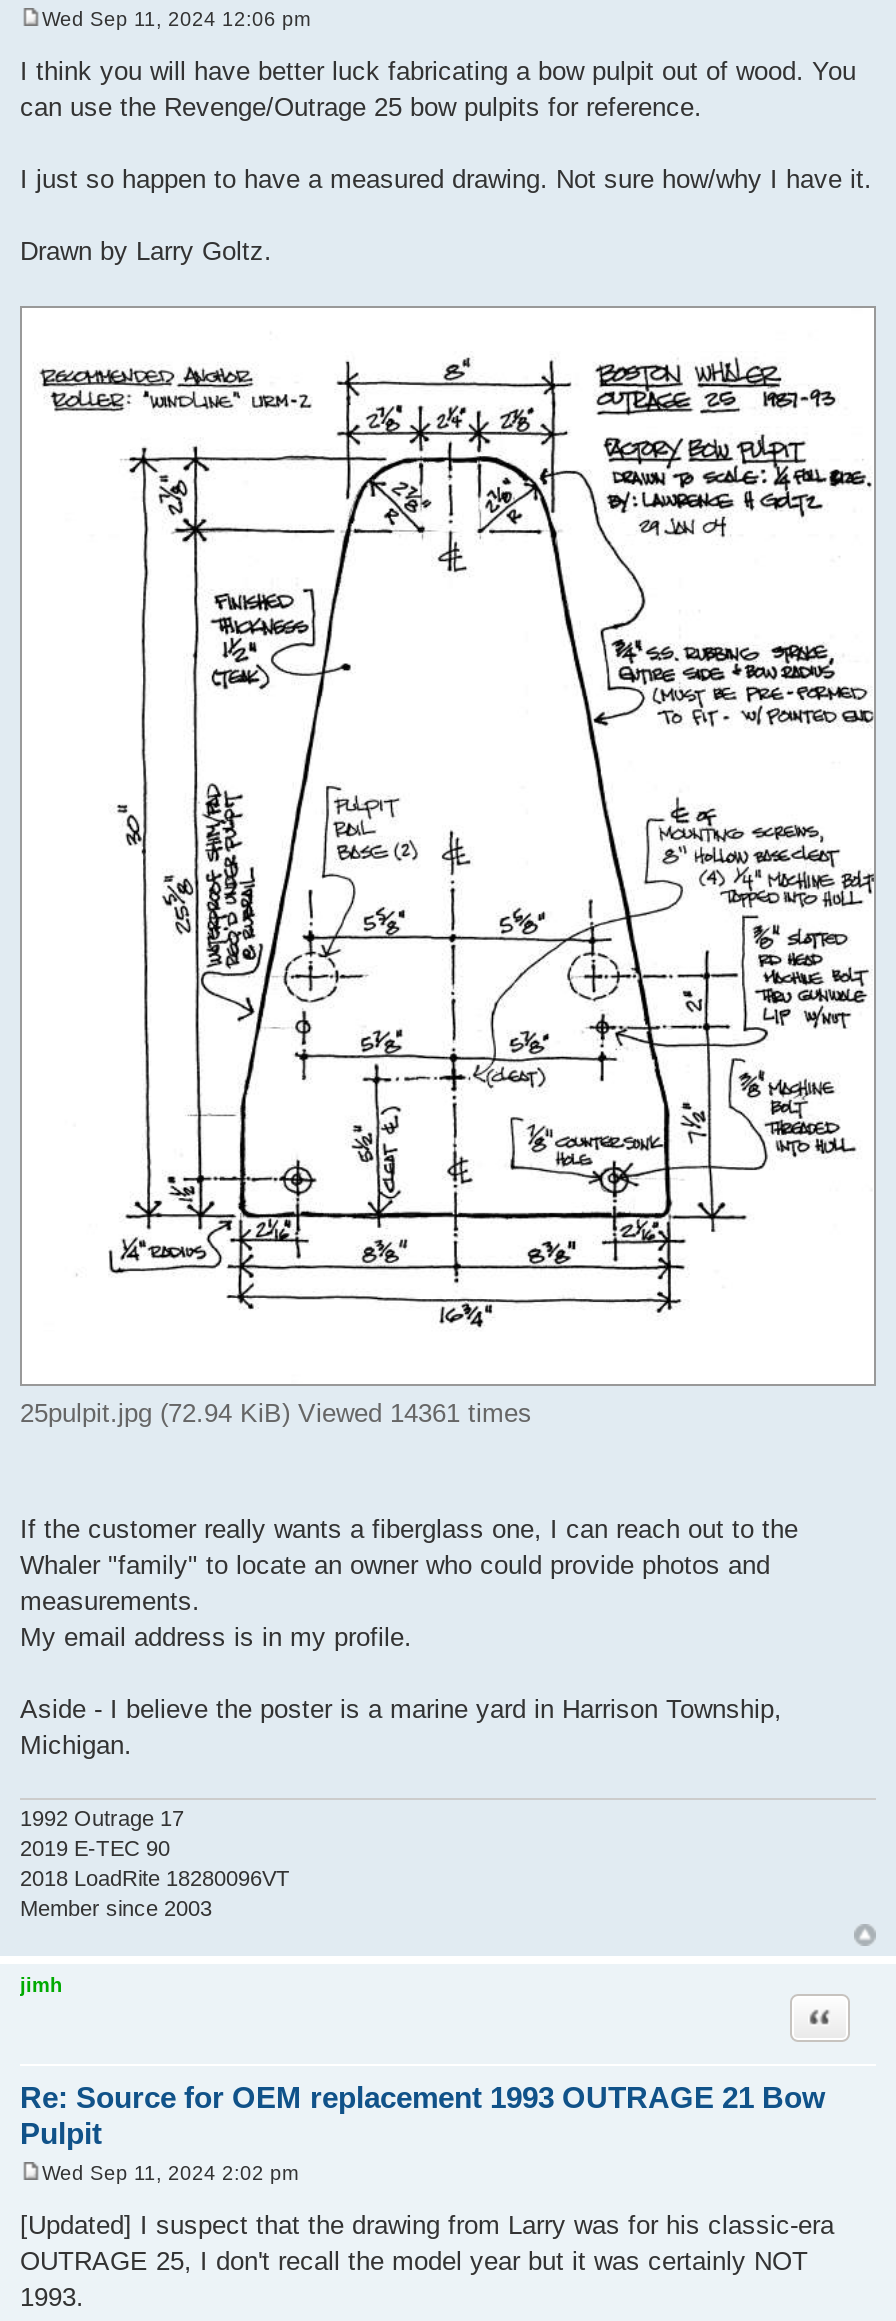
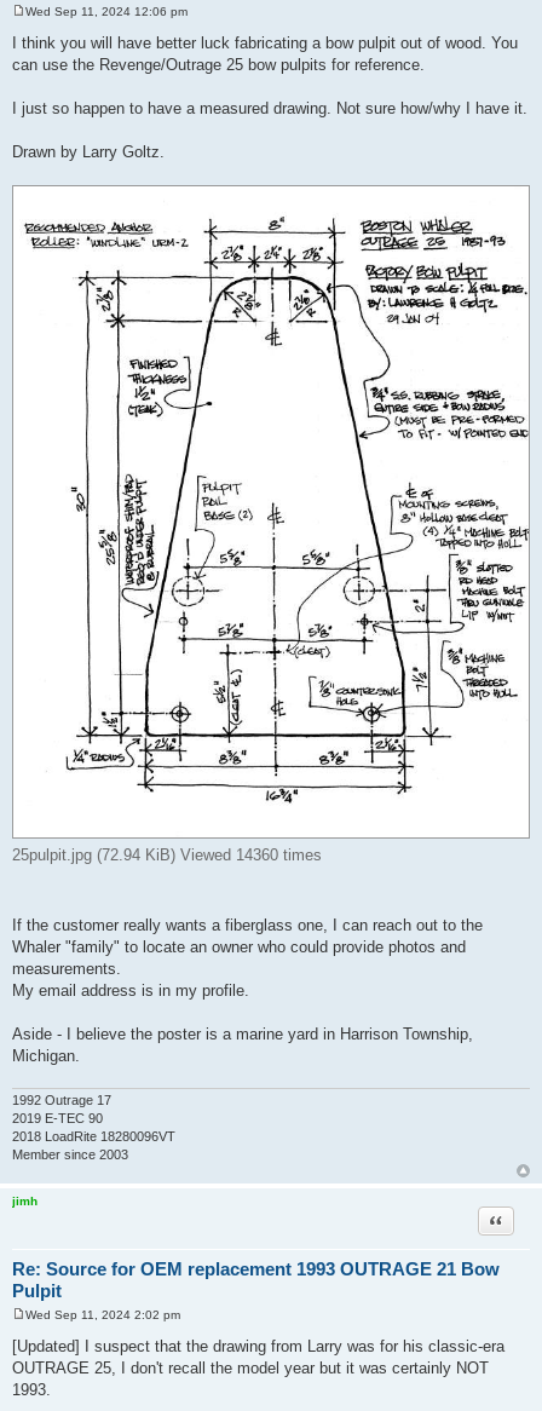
[20,1398,532,1428] 25pulpit.jpg (72.94 KiB) Viewed 14361 times -> [12,846,322,864] 25pulpit.jpg (72.94 KiB) Viewed 14360 times

